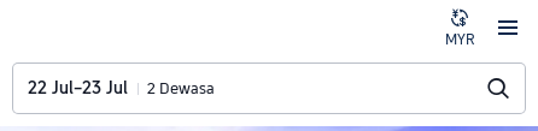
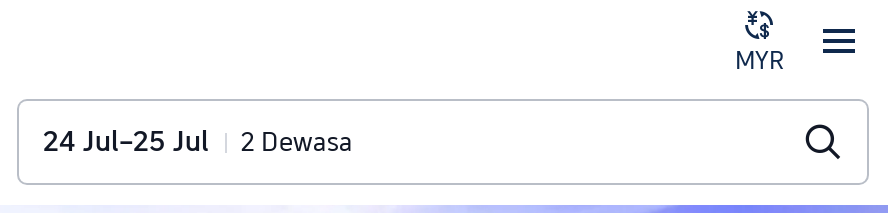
[28,78,215,97] 22 Jul–23 Jul 2 Dewasa -> [43,125,353,157] 24 Jul–25 Jul 2 Dewasa

